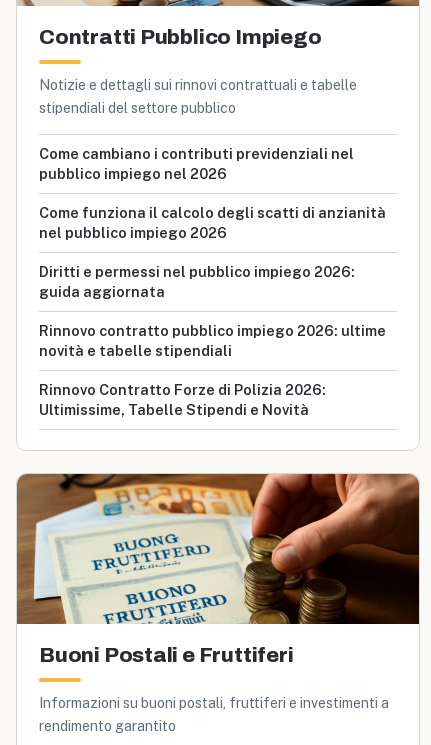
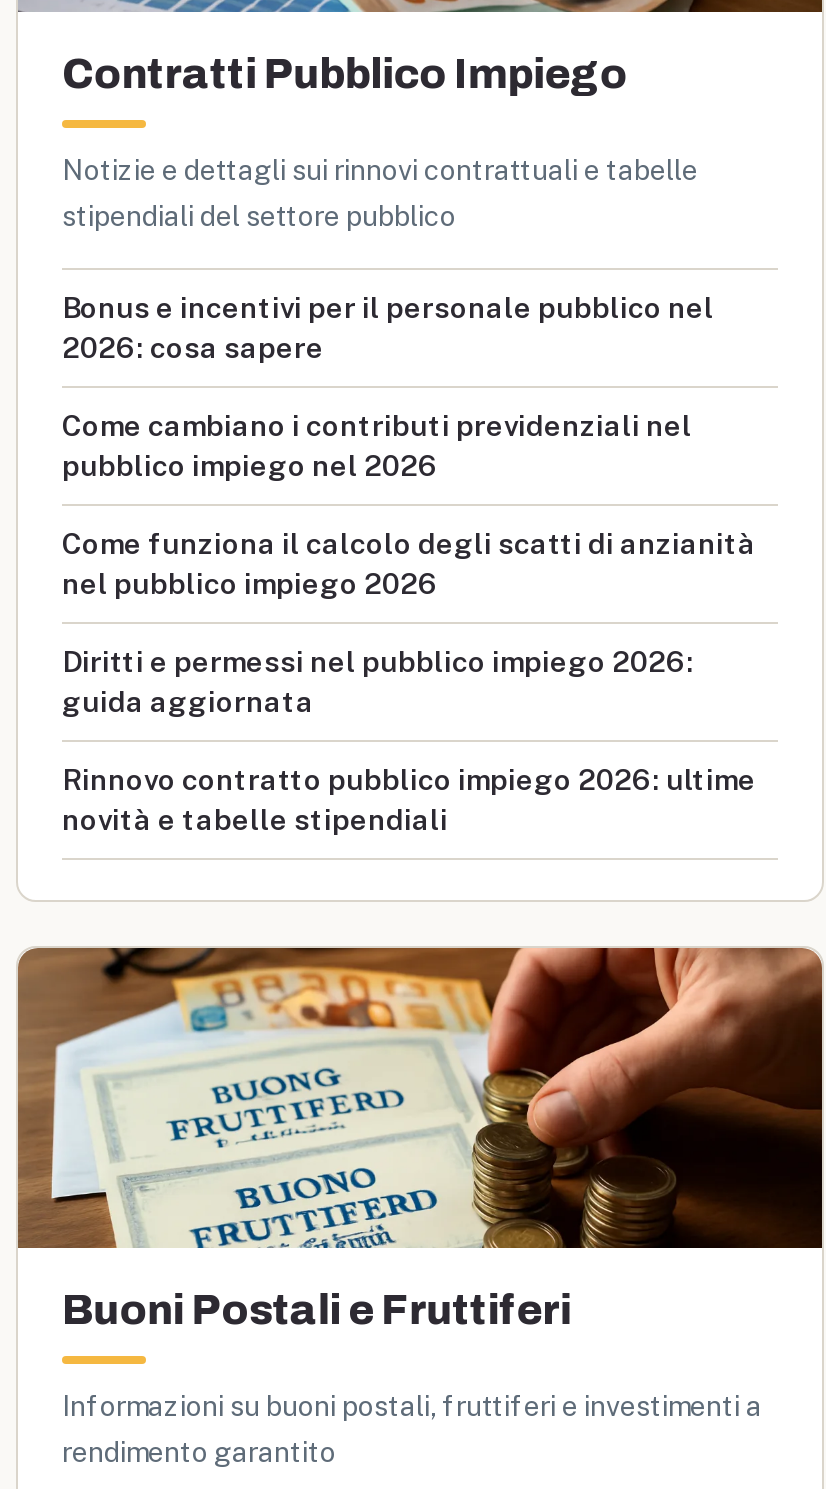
none -> [62,290,714,364] Bonus e incentivi per il personale pubblico nel | 2026: cosa sapere
moved [39,145,386,359] -> [62,408,756,836]: Come cambiano i contributi previdenziali nel | pubblico impiego nel 2026 | Come funziona il calcolo degli scatti di anzianità | nel pubblico impiego 2026 | Diritti e permessi nel pubblico impiego 2026: | guida aggiornata | Rinnovo contratto pubblico impiego 2026: ultime | novità e tabelle stipendiali
[39,381,326,418] Rinnovo Contratto Forze di Polizia 2026: | Ultimissime, Tabelle Stipendi e Novità -> none

